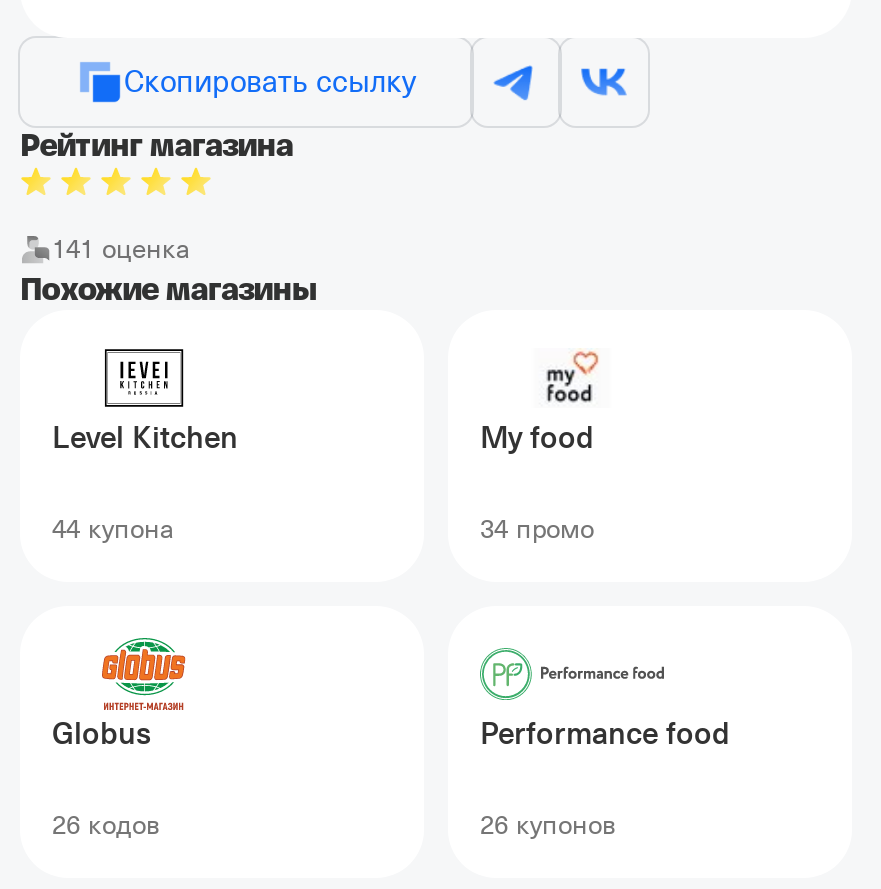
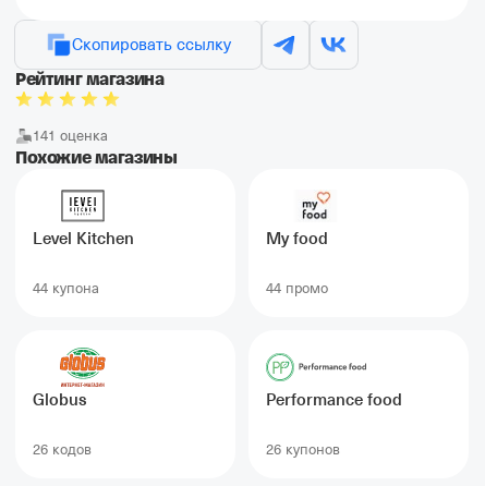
[480,514,594,544] 34 промо -> [266,280,328,296] 44 промо

